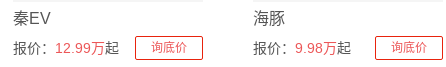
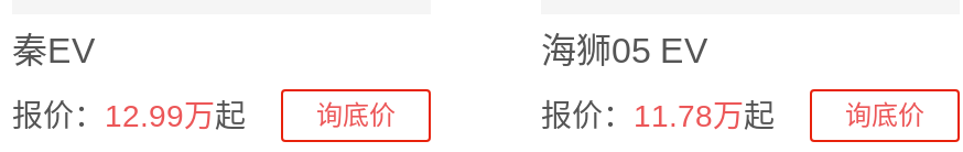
[253,10,285,27] 海豚 -> [541,32,708,69] 海狮05 EV
[253,40,351,56] 报价：9.98万起 -> [541,98,775,133] 报价：11.78万起

